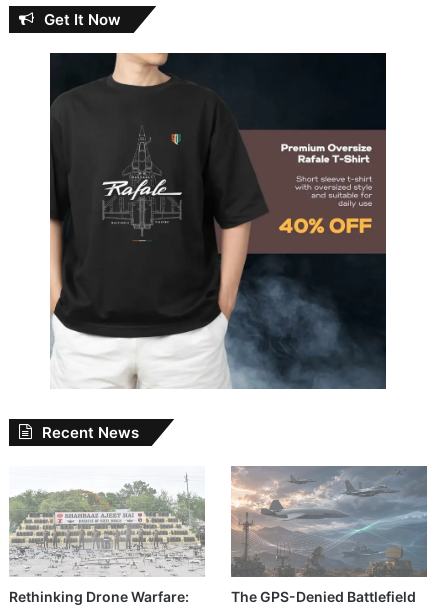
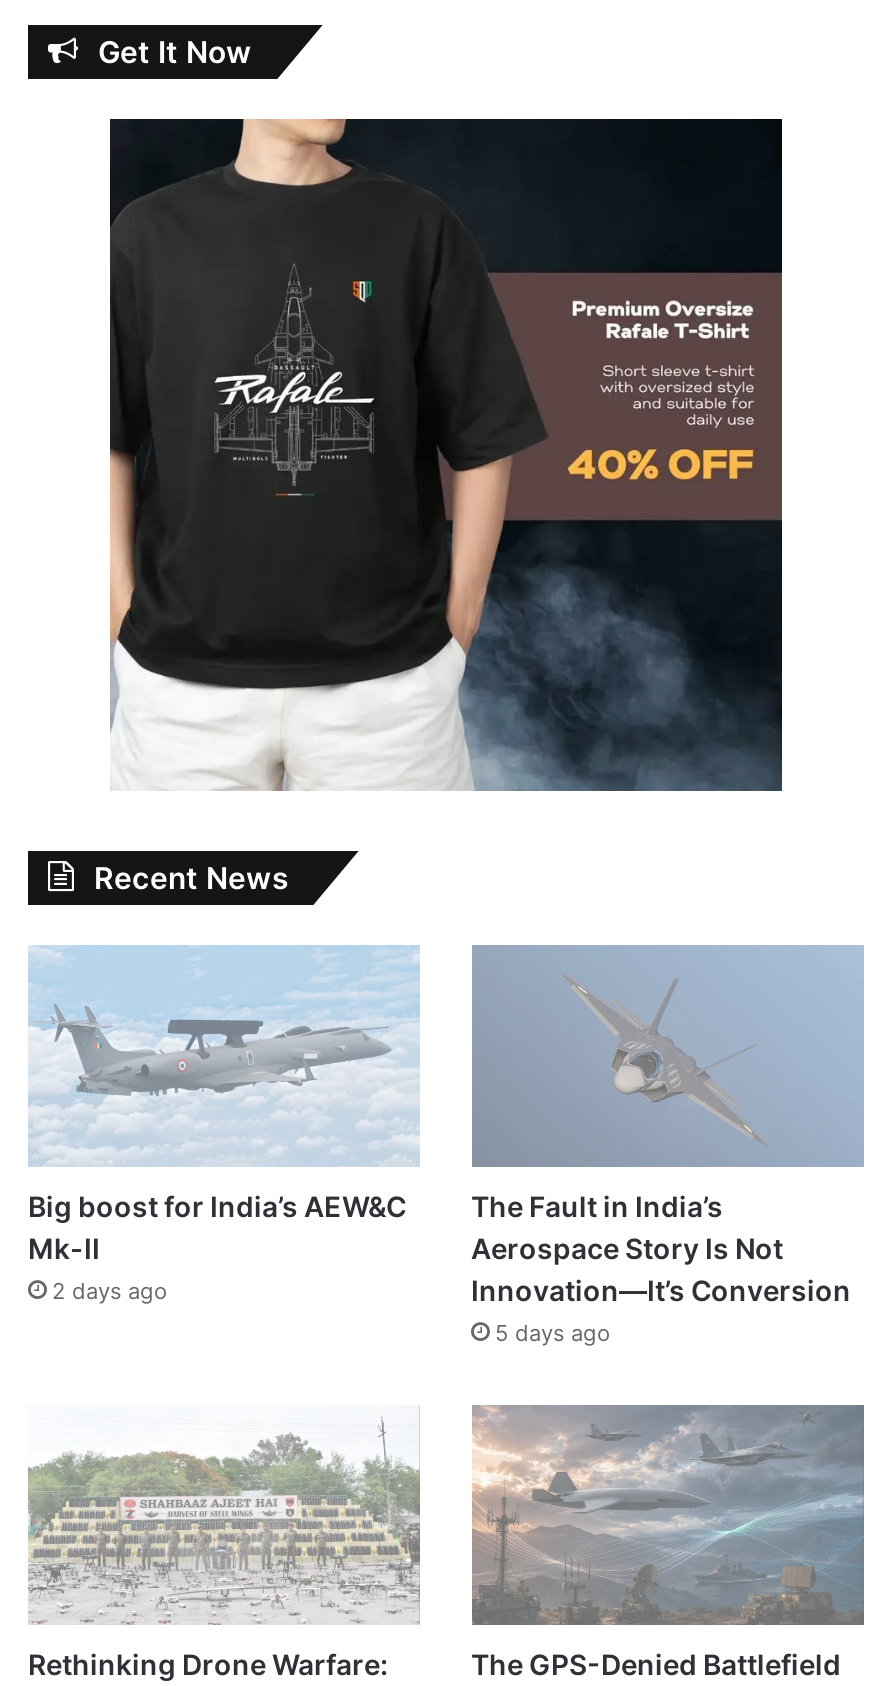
none -> [28,944,420,1305] [image] | Big boost for India’s AEW&C | Mk-II | 2 days ago
none -> [471,946,862,1347] [image] | The Fault in India’s | Aerospace Story Is Not | Innovation—It’s Conversion | 5 days ago

